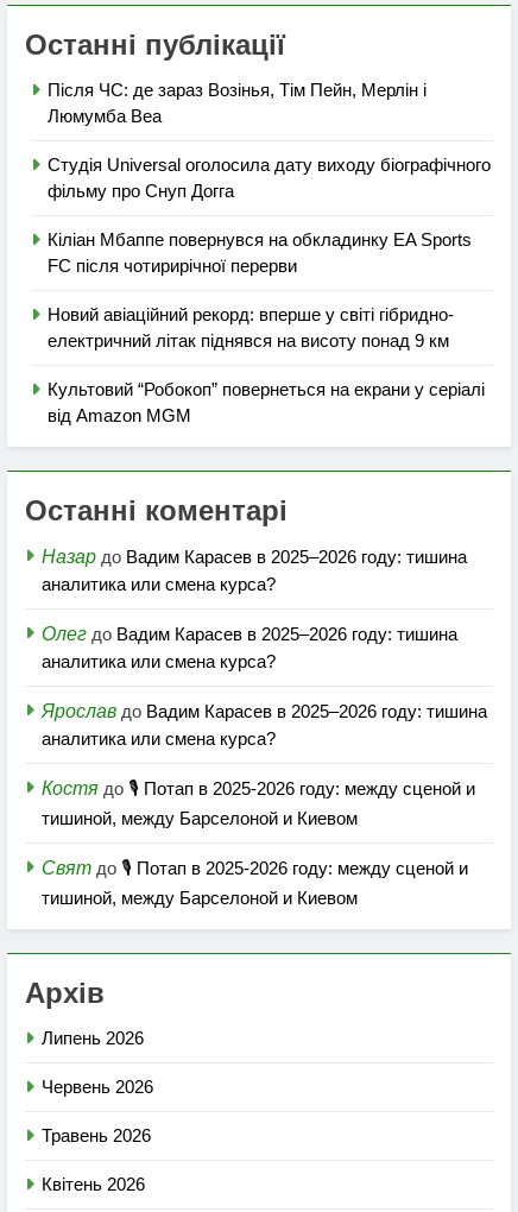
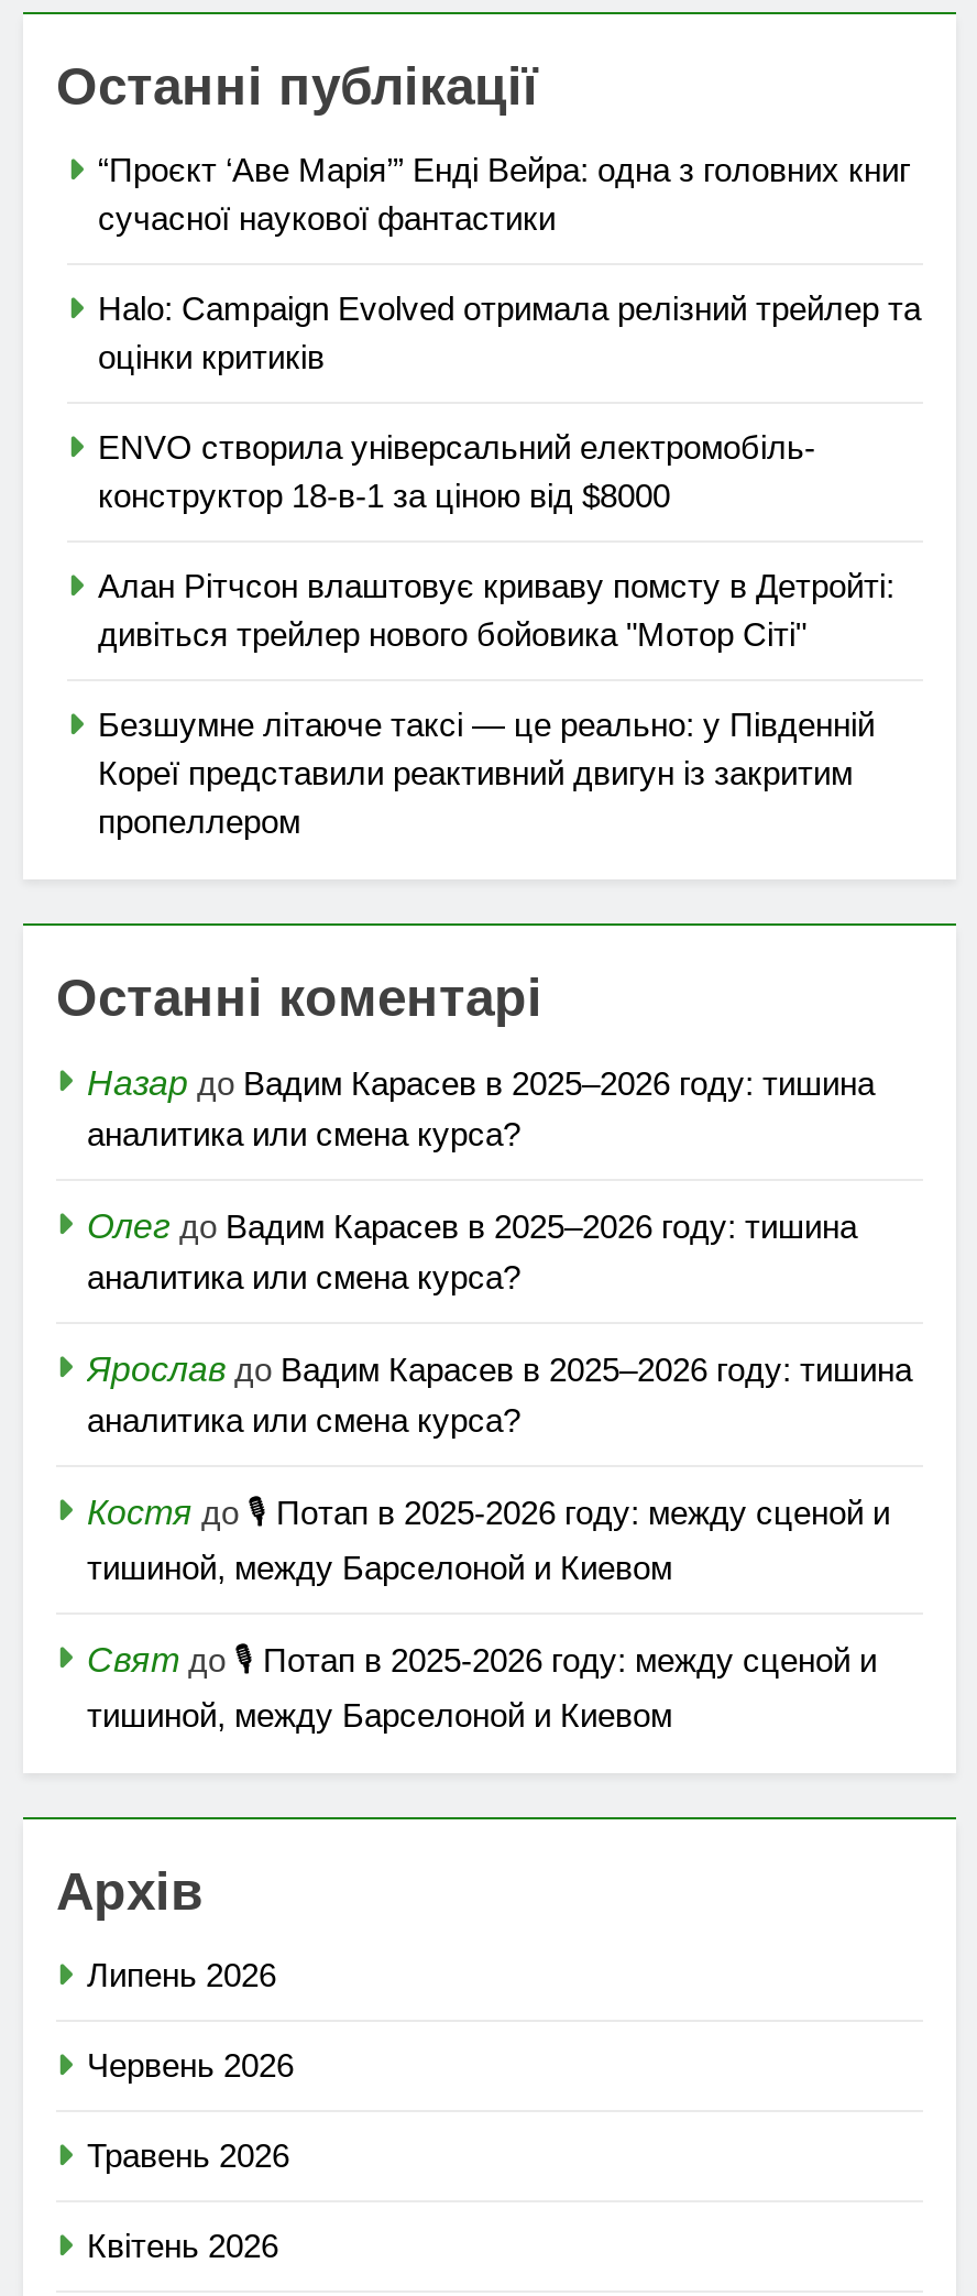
[48,79,427,126] Після ЧС: де зараз Возінья, Тім Пейн, Мерлін і | Люмумба Веа -> [98,149,910,235] “Проєкт ‘Аве Марія’” Енді Вейра: одна з головних книг | сучасної наукової фантастики
[48,154,491,201] Студія Universal оголосила дату виходу біографічного | фільму про Снуп Догга -> [98,288,921,374] Halo: Campaign Evolved отримала релізний трейлер та | оцінки критиків
[48,229,472,276] Кіліан Мбаппе повернувся на обкладинку EA Sports | FC після чотирирічної перерви -> [98,427,815,513] ENVO створила універсальний електромобіль- | конструктор 18-в-1 за ціною від $8000
[48,304,454,350] Новий авіаційний рекорд: вперше у світі гібридно- | електричний літак піднявся на висоту понад 9 км -> [98,566,894,651] Алан Рітчсон влаштовує криваву помсту в Детройті: | дивіться трейлер нового бойовика "Мотор Сіті"
[48,379,485,425] Культовий “Робокоп” повернеться на екрани у серіалі | від Amazon MGM -> [98,704,875,838] Безшумне літаюче таксі — це реально: у Південній | Кореї представили реактивний двигун із закритим | пропеллером

